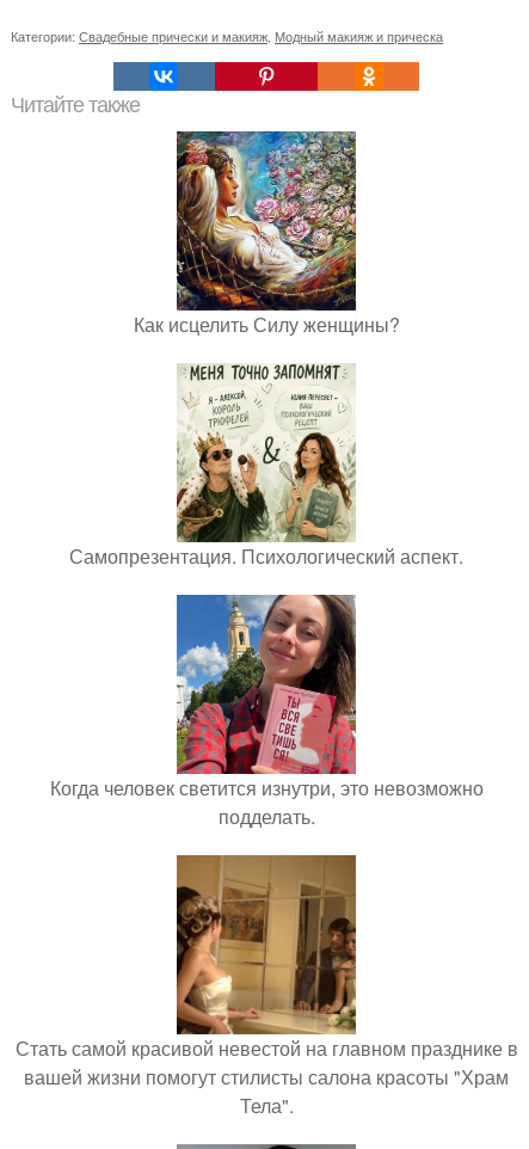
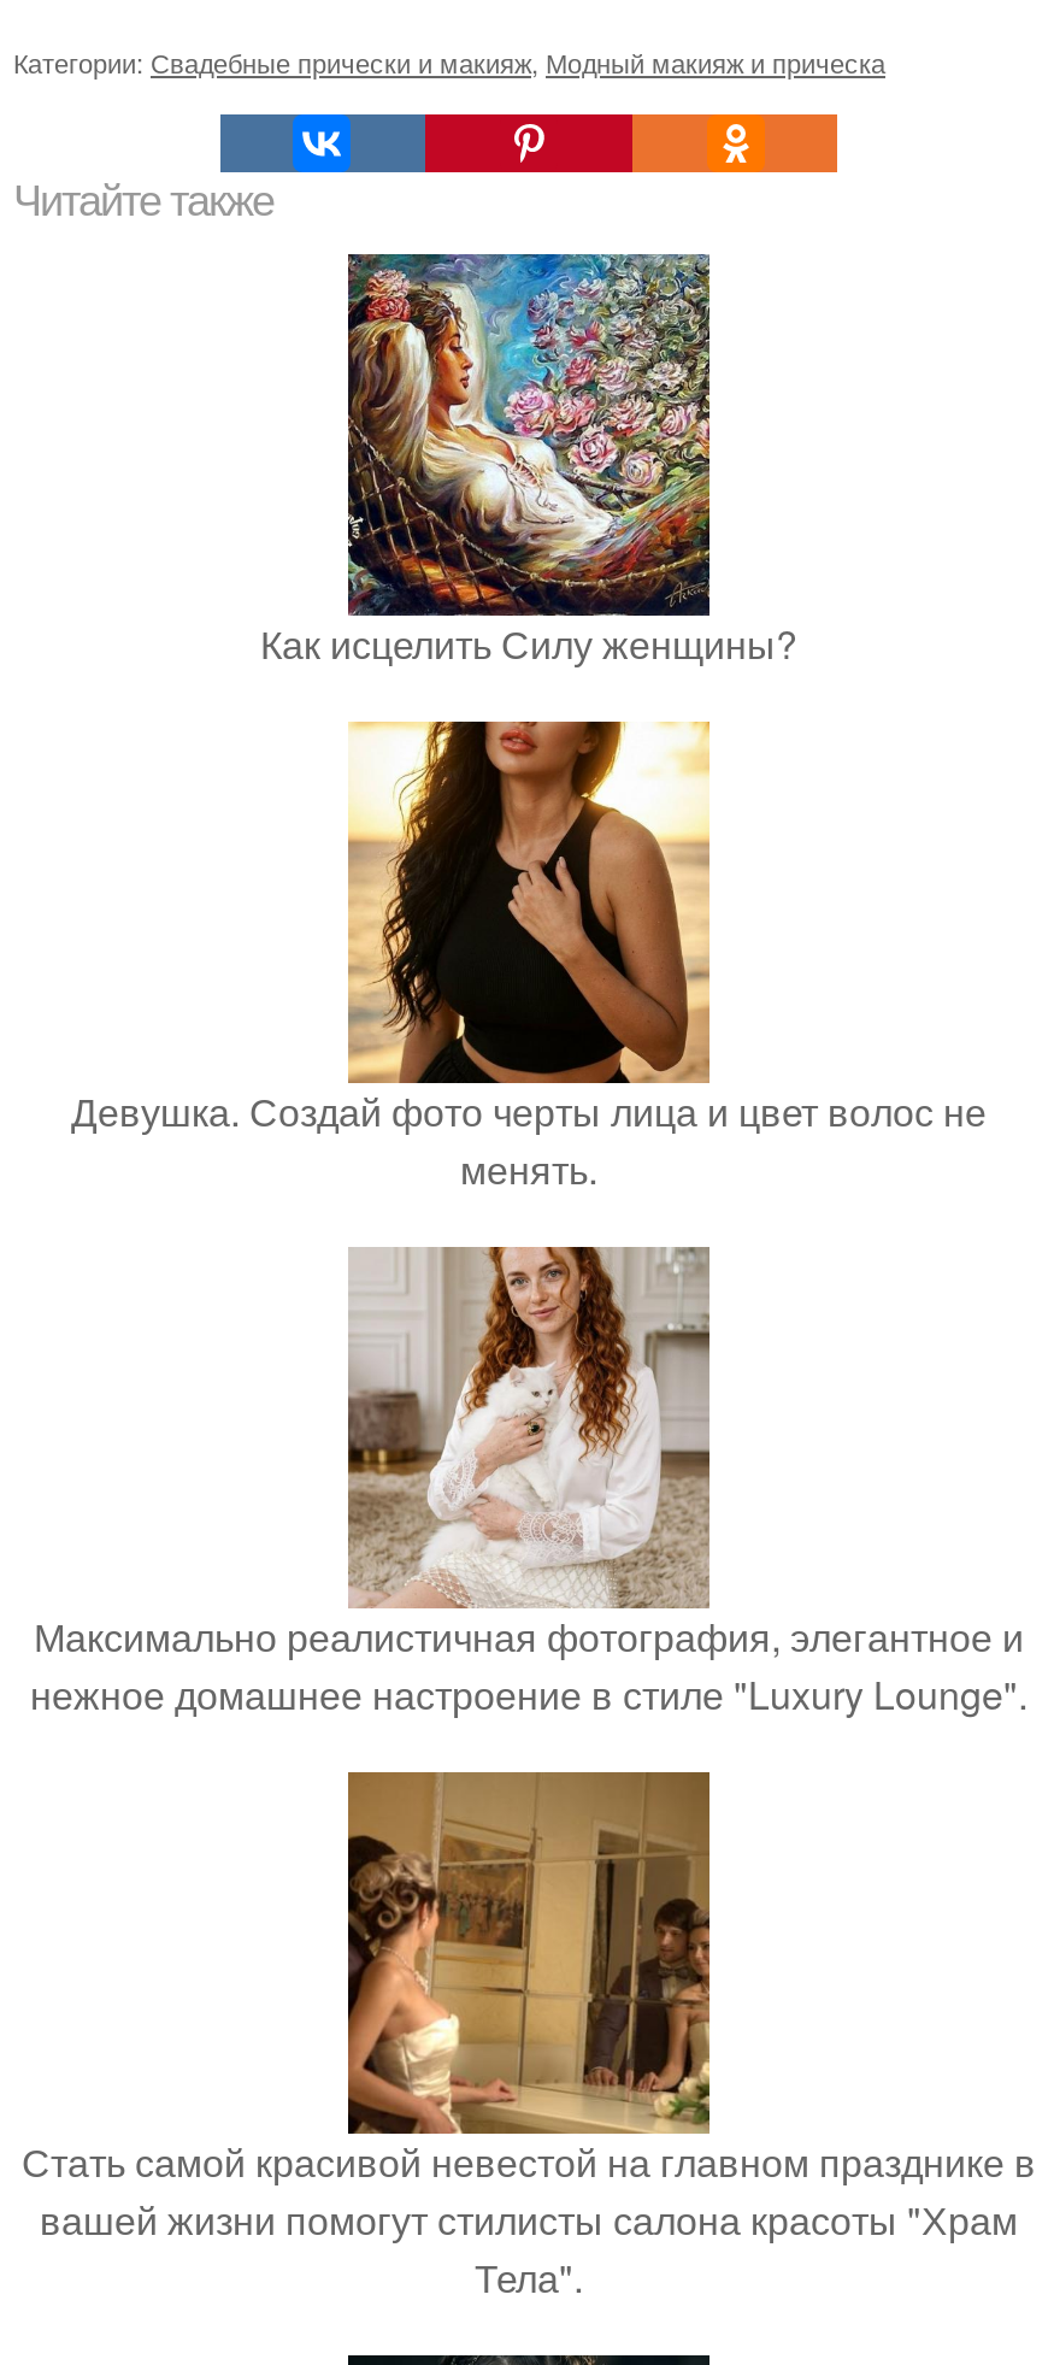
[69,363,463,569] [image] | Самопрезентация. Психологический аспект. -> [71,719,987,1196] [image] | Девушка. Создай фото черты лица и цвет волос не | менять.
[50,595,483,830] [image] | Когда человек светится изнутри, это невозможно | подделать. -> [30,1245,1027,1721] [image] | Максимально реалистичная фотография, элегантное и | нежное домашнее настроение в стиле "Luxury Lounge".

